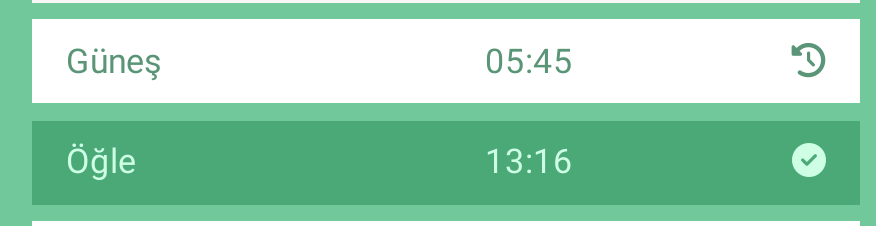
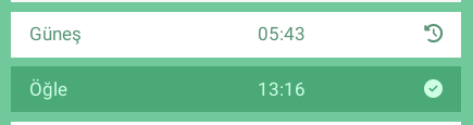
[485,41,573,81] 05:45 -> [257,23,305,45] 05:43

